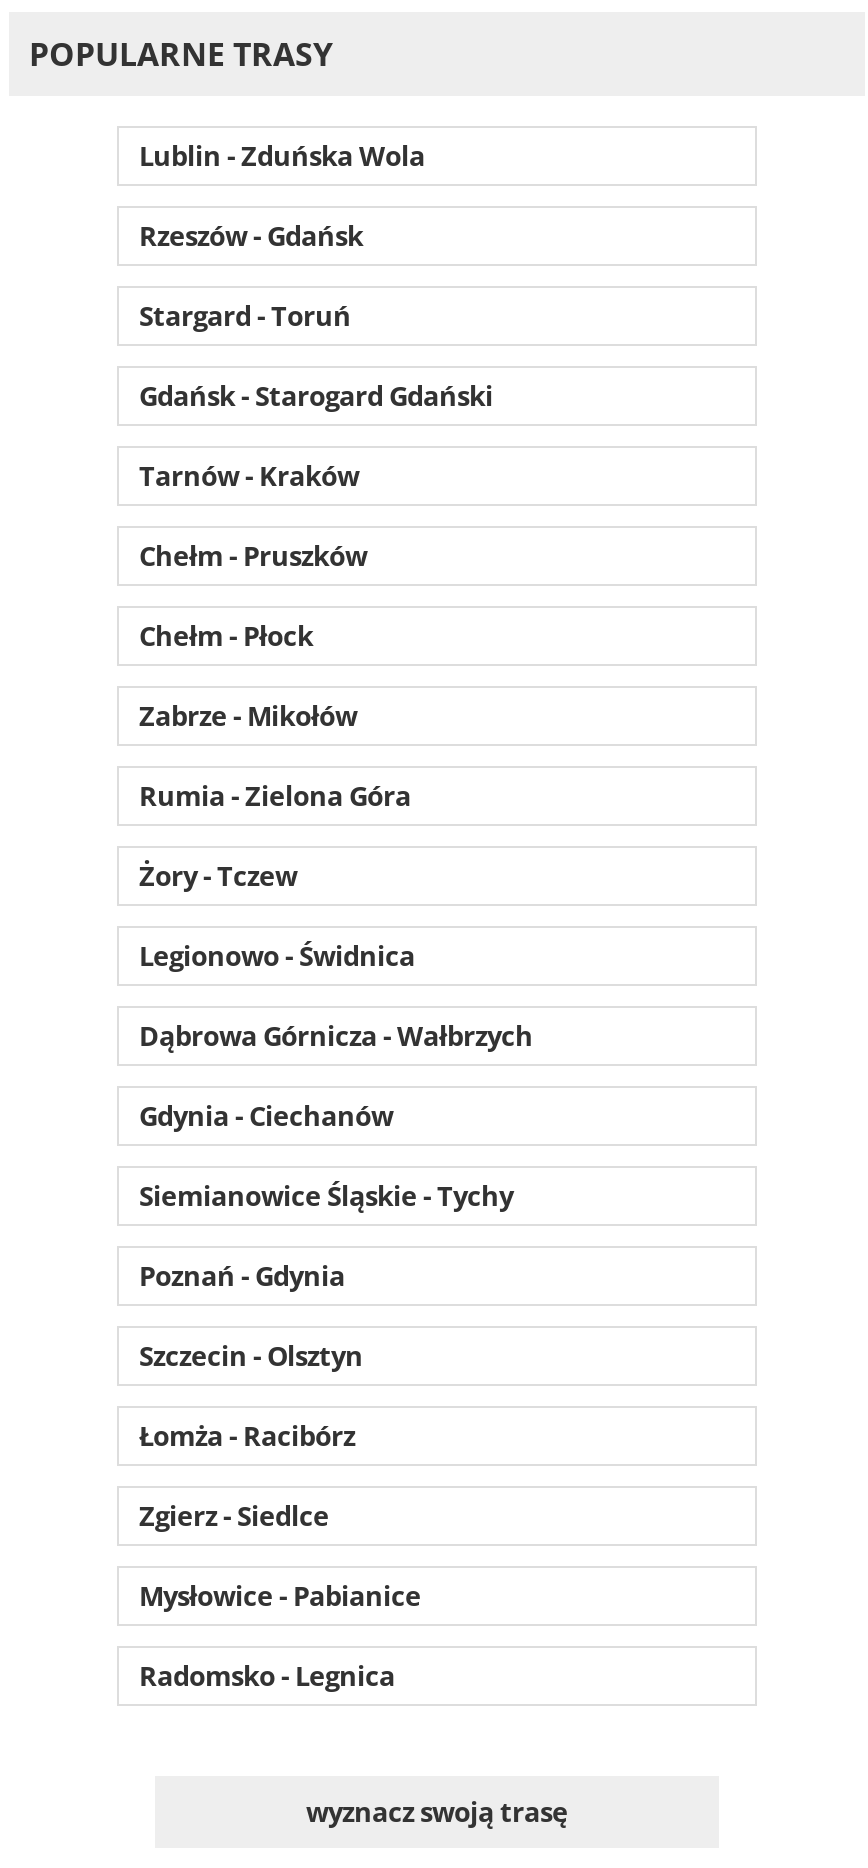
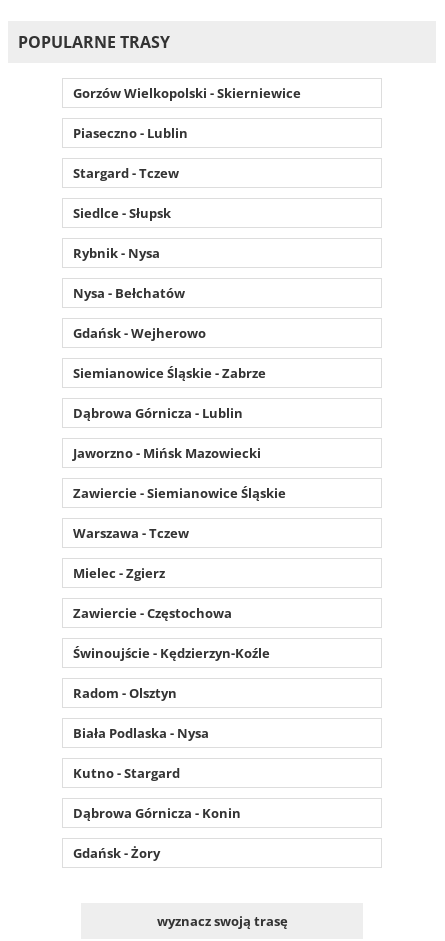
[139,138,425,174] Lublin - Zduńska Wola -> [73,84,301,102] Gorzów Wielkopolski - Skierniewice
[139,218,363,254] Rzeszów - Gdańsk -> [73,124,188,142] Piaseczno - Lublin
[139,298,351,334] Stargard - Toruń -> [73,164,179,182] Stargard - Tczew
[139,378,493,414] Gdańsk - Starogard Gdański -> [73,204,171,222] Siedlce - Słupsk
[139,458,359,494] Tarnów - Kraków -> [73,244,160,262] Rybnik - Nysa
[139,538,367,574] Chełm - Pruszków -> [73,284,185,302] Nysa - Bełchatów
[139,618,313,654] Chełm - Płock -> [73,324,206,342] Gdańsk - Wejherowo
[139,698,357,734] Zabrze - Mikołów -> [73,364,266,382] Siemianowice Śląskie - Zabrze
[139,778,411,814] Rumia - Zielona Góra -> [73,404,243,422] Dąbrowa Górnicza - Lublin
[139,858,297,894] Żory - Tczew -> [73,444,261,462] Jaworzno - Mińsk Mazowiecki
[139,938,415,974] Legionowo - Świdnica -> [73,484,286,502] Zawiercie - Siemianowice Śląskie
[139,1018,533,1054] Dąbrowa Górnicza - Wałbrzych -> [73,524,189,542] Warszawa - Tczew
[139,1098,393,1134] Gdynia - Ciechanów -> [73,564,165,582] Mielec - Zgierz
[139,1178,513,1214] Siemianowice Śląskie - Tychy -> [73,604,232,622] Zawiercie - Częstochowa
[139,1258,345,1294] Poznań - Gdynia -> [73,644,270,662] Świnoujście - Kędzierzyn-Koźle
[139,1338,363,1374] Szczecin - Olsztyn -> [73,684,177,702] Radom - Olsztyn
[139,1418,355,1454] Łomża - Racibórz -> [73,724,209,742] Biała Podlaska - Nysa
[139,1498,329,1534] Zgierz - Siedlce -> [73,764,180,782] Kutno - Stargard
[139,1578,421,1614] Mysłowice - Pabianice -> [73,804,241,822] Dąbrowa Górnicza - Konin
[139,1658,395,1694] Radomsko - Legnica -> [73,844,160,862] Gdańsk - Żory

